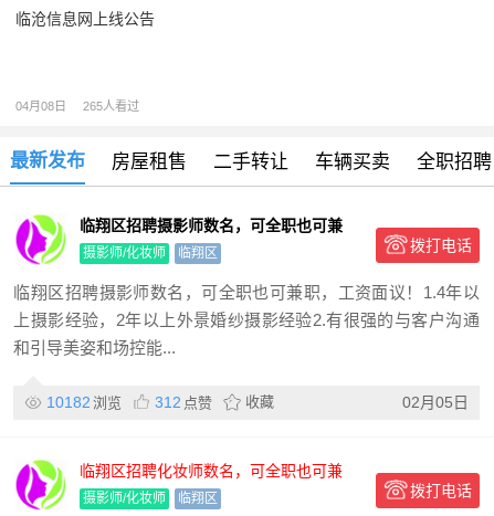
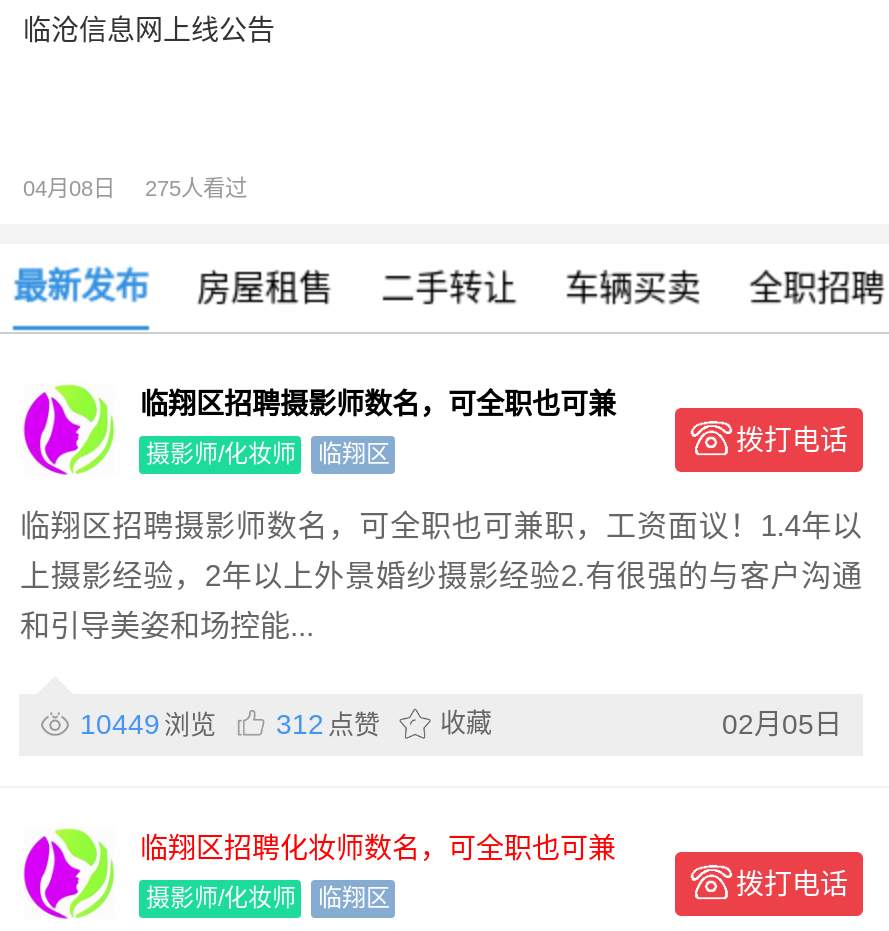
[15,99,139,112] 04月08日 265人看过 -> [23,175,247,199] 04月08日 275人看过
[47,393,275,410] 10182 浏览 312 点赞 收藏 -> [80,707,492,739] 10449 浏览 312 点赞 收藏

